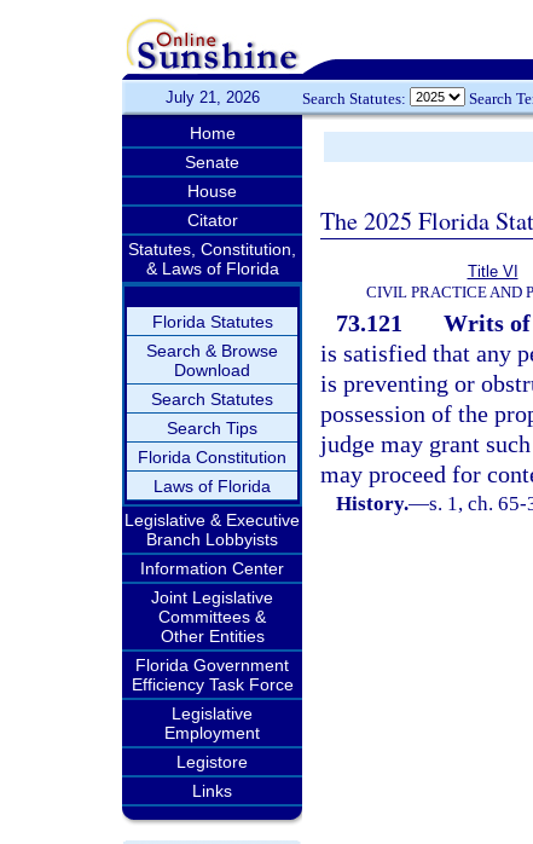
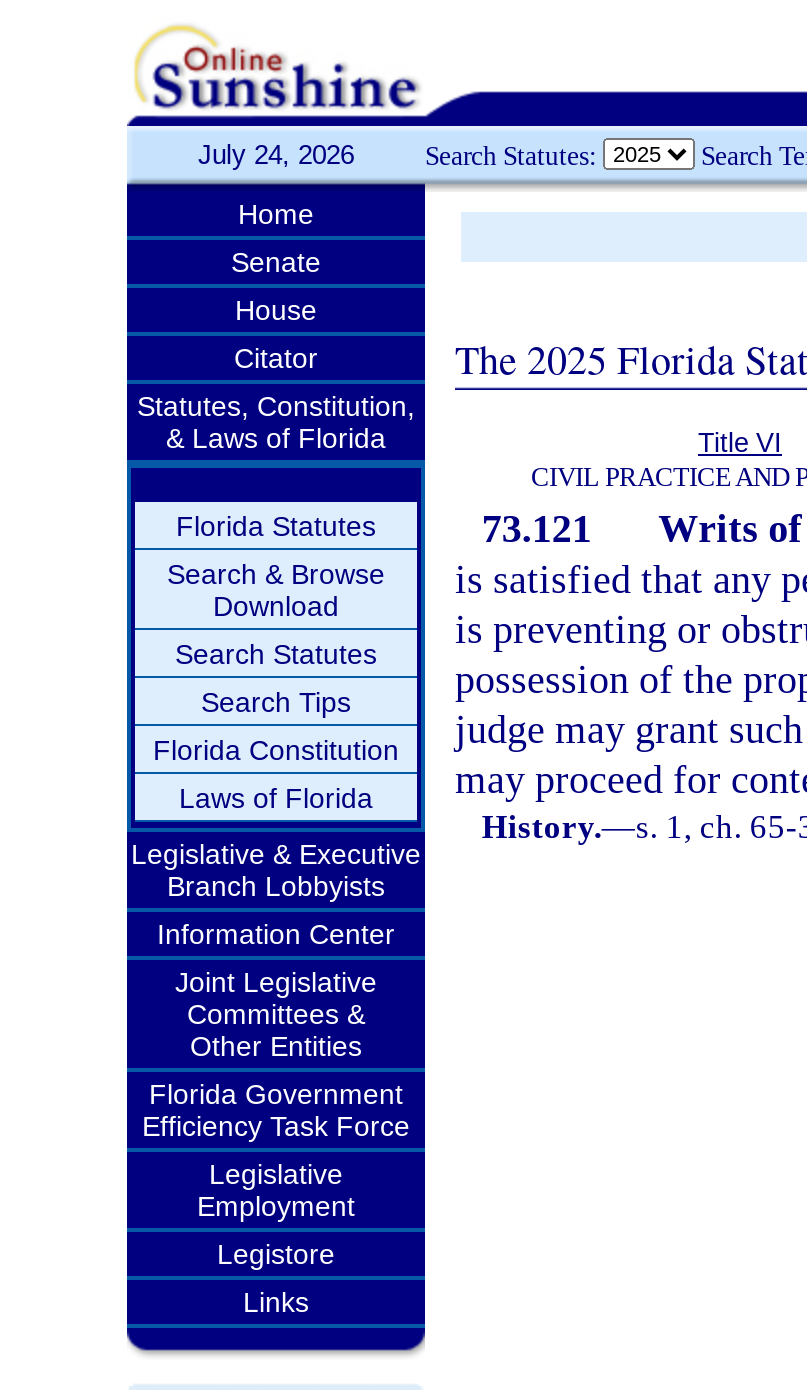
[165,88,259,106] July 21, 2026 -> [198,140,354,170] July 24, 2026

